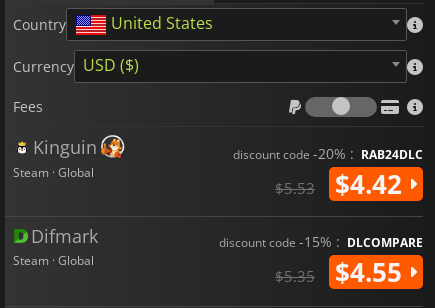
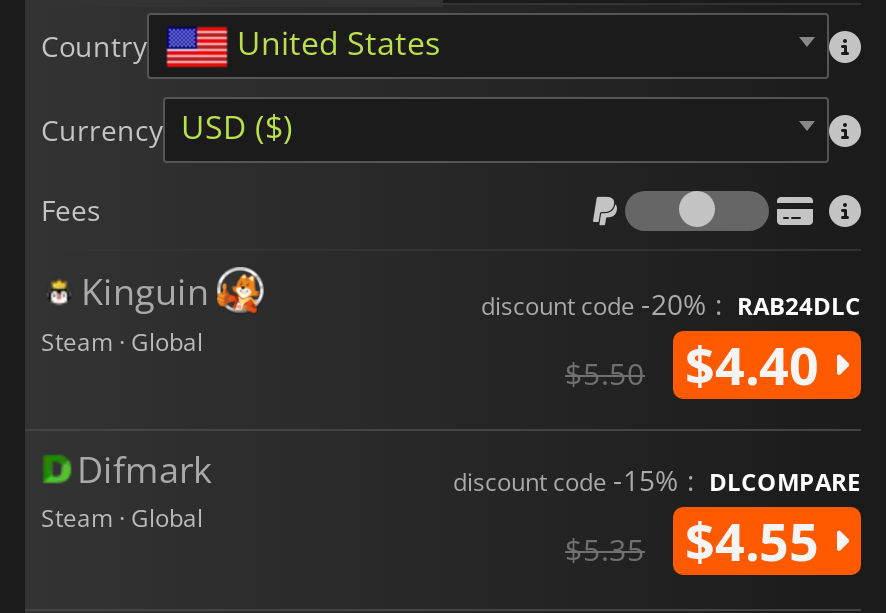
[335,166,409,202] $4.42 -> [685,328,833,400] $4.40
[275,178,315,198] $5.53 -> [565,352,645,392] $5.50

